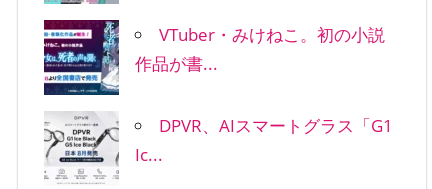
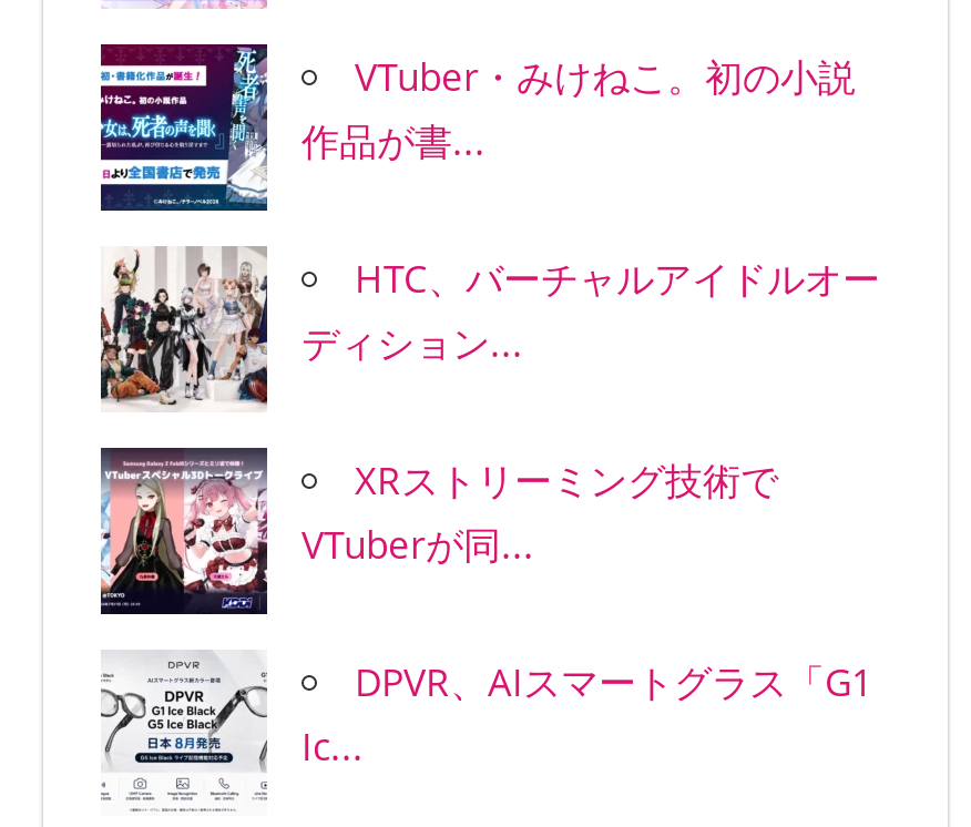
none -> [99,246,880,569] [image] | HTC、バーチャルアイドルオー | ディション... | XRストリーミング技術で | VTuberが同...
none -> [99,448,269,614] [image]

